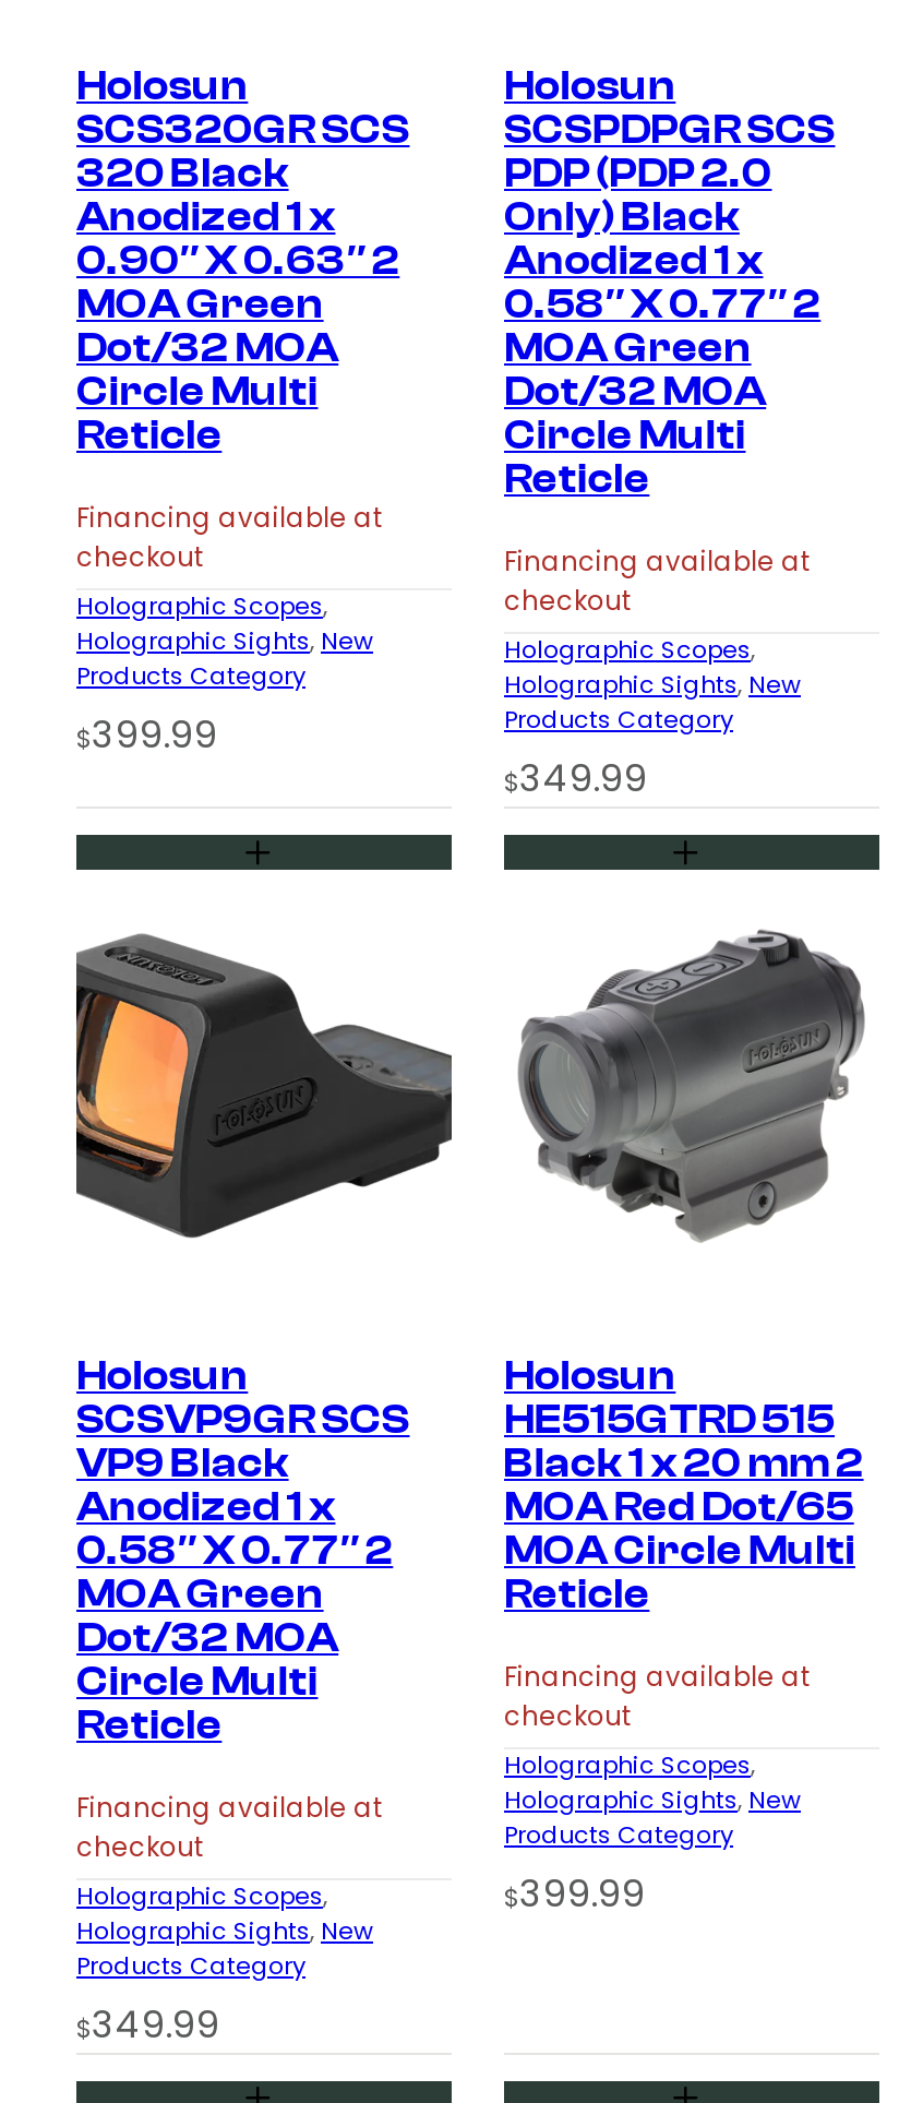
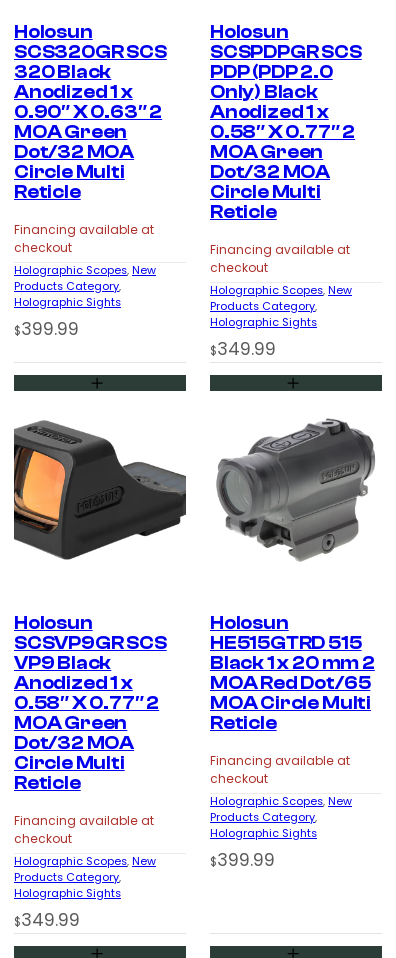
[76,590,373,693] Holographic Scopes , | Holographic Sights, New | Products Category -> [14,263,156,310] Holographic Scopes, New | Products Category , | Holographic Sights
[504,634,801,736] Holographic Scopes , | Holographic Sights, New | Products Category -> [210,283,352,330] Holographic Scopes, New | Products Category , | Holographic Sights
[504,1749,801,1851] Holographic Scopes , | Holographic Sights, New | Products Category -> [210,794,352,841] Holographic Scopes, New | Products Category , | Holographic Sights
[76,1879,373,1982] Holographic Scopes , | Holographic Sights, New | Products Category -> [14,854,156,901] Holographic Scopes, New | Products Category , | Holographic Sights

